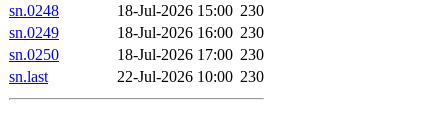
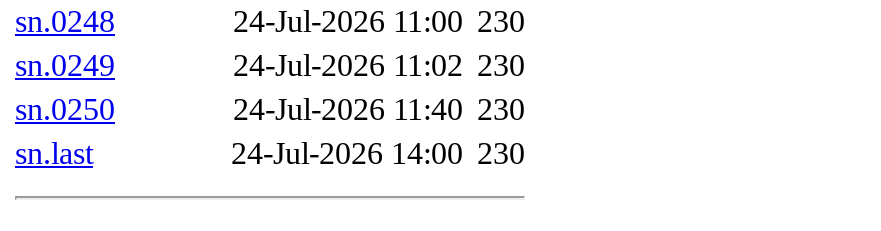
[117,2,264,19] 18-Jul-2026 15:00 230 -> [233,5,525,39] 24-Jul-2026 11:00 230
[117,24,264,41] 18-Jul-2026 16:00 230 -> [233,49,525,83] 24-Jul-2026 11:02 230
[117,46,264,63] 18-Jul-2026 17:00 230 -> [233,93,525,127] 24-Jul-2026 11:40 230
[117,68,264,85] 22-Jul-2026 10:00 230 -> [231,137,525,171] 24-Jul-2026 14:00 230

